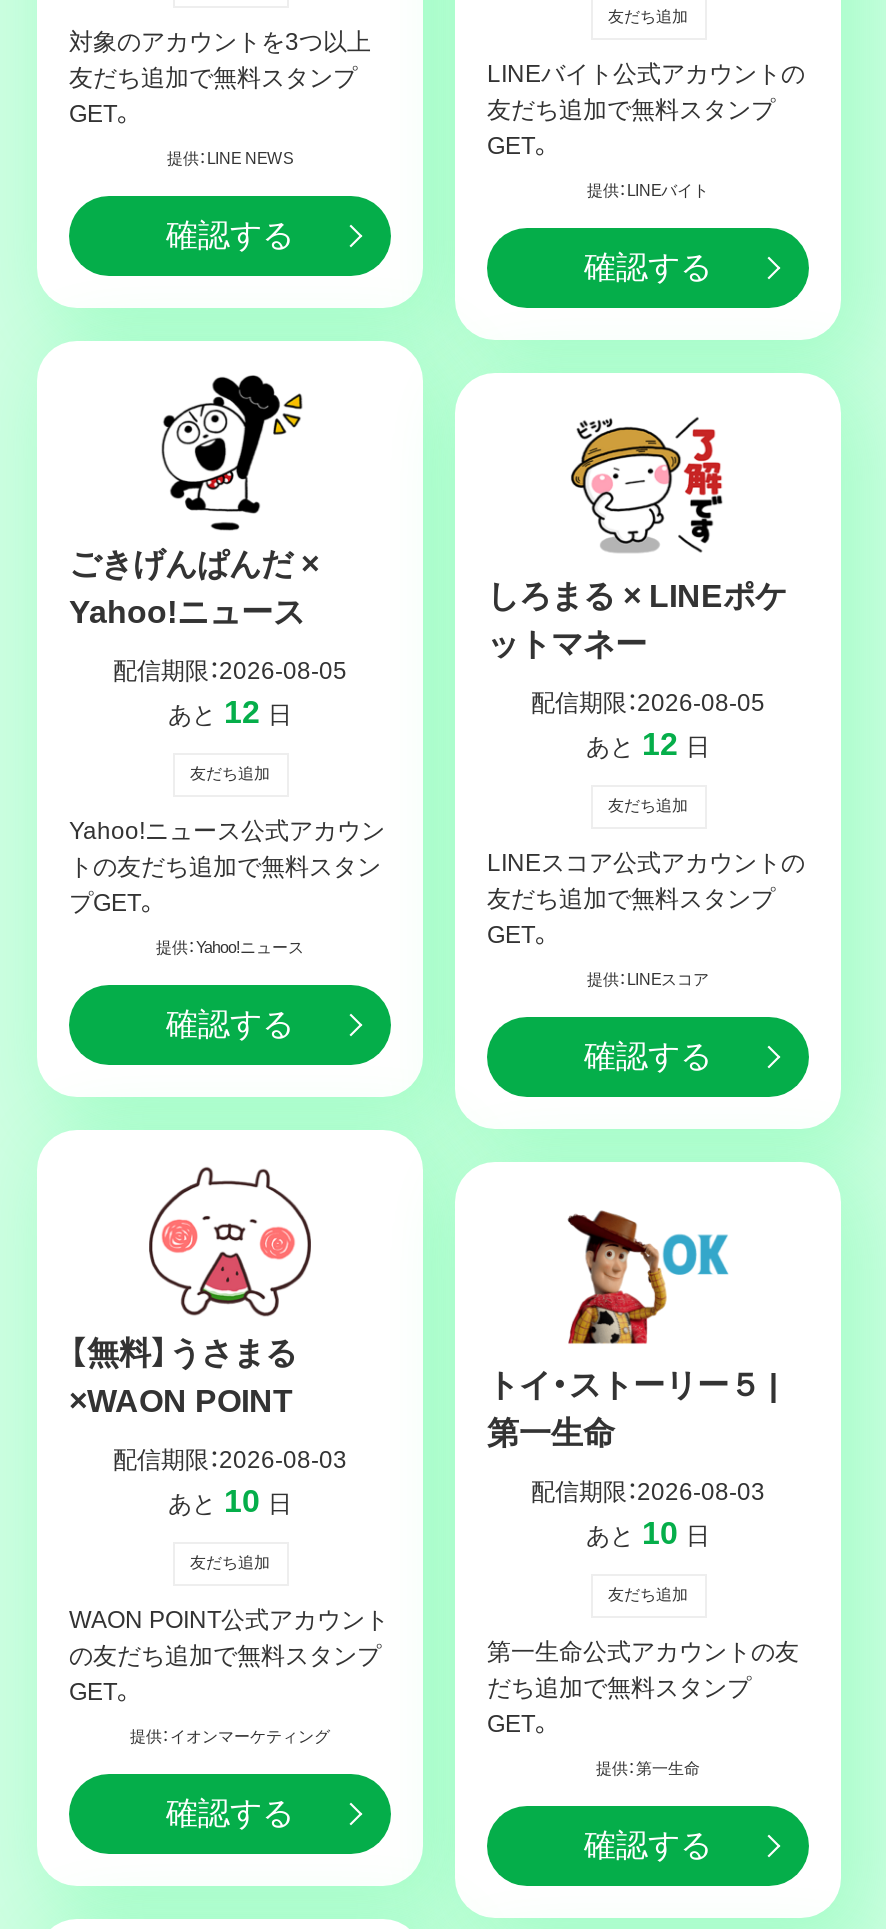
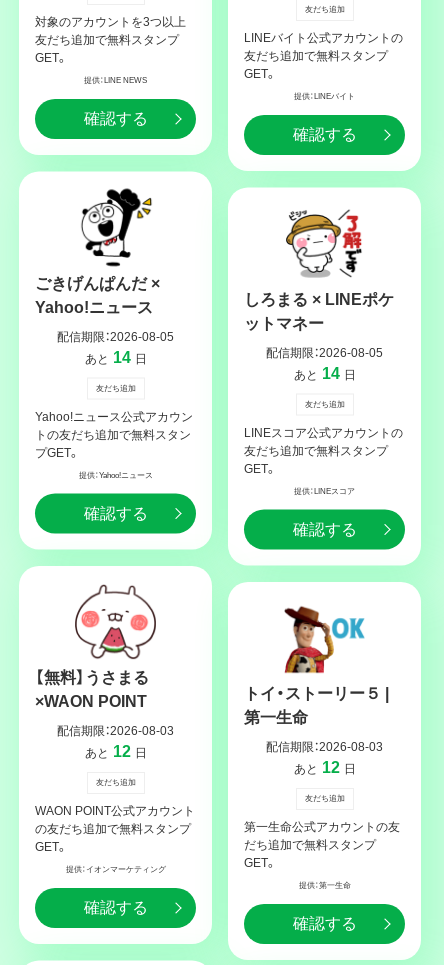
[168,696,292,730] あと 12 日 -> [84,348,146,365] あと 14 日
[586,728,710,762] あと 12 日 -> [293,364,355,381] あと 14 日
[168,1485,292,1519] あと 10 日 -> [84,743,146,760] あと 12 日
[586,1517,710,1551] あと 10 日 -> [293,759,355,776] あと 12 日

